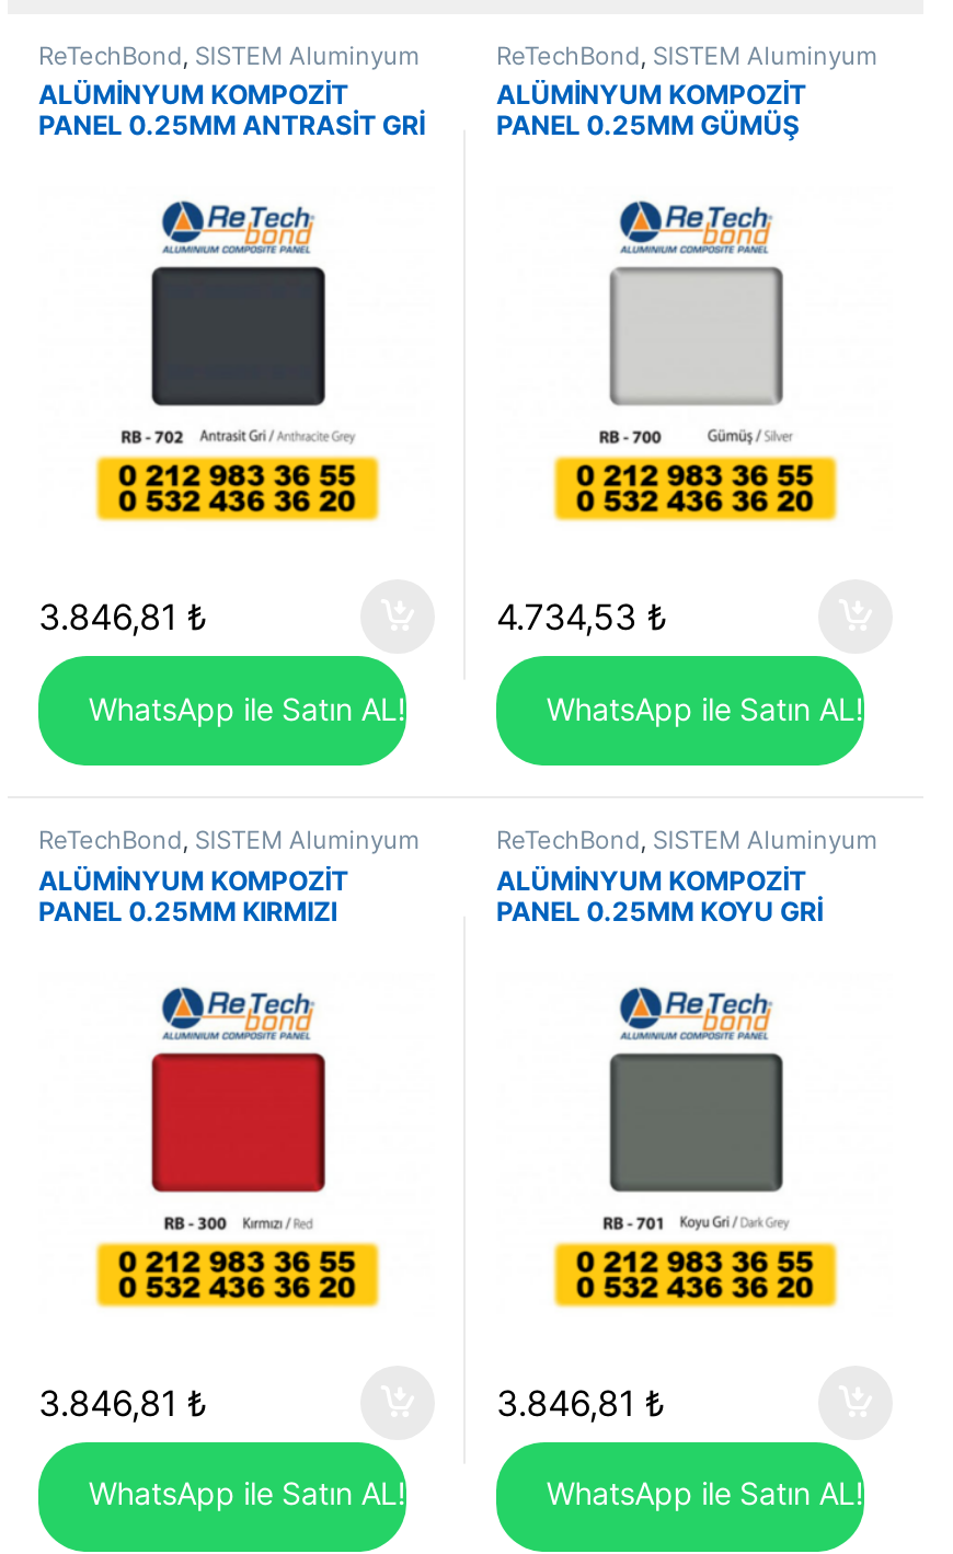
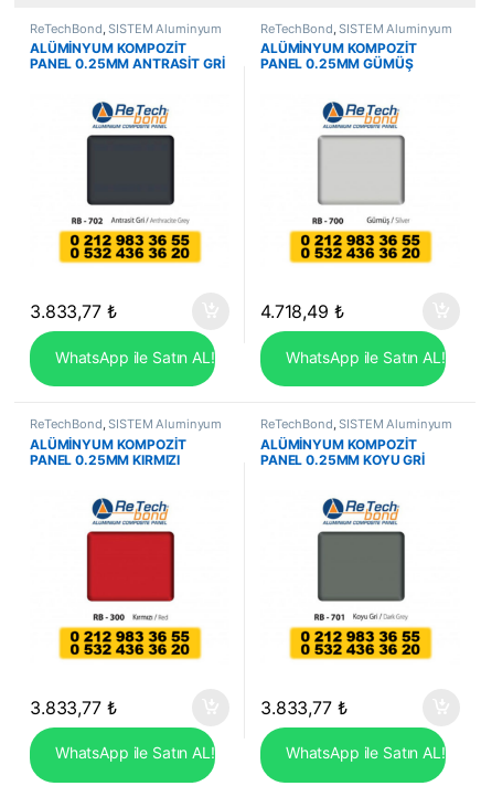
[38,595,206,639] 3.846,81 ₺ -> [30,300,116,323] 3.833,77 ₺
[496,595,666,639] 4.734,53 ₺ -> [260,300,344,323] 4.718,49 ₺
[38,1381,206,1425] 3.846,81 ₺ -> [30,696,116,719] 3.833,77 ₺
[496,1381,664,1425] 3.846,81 ₺ -> [260,696,347,719] 3.833,77 ₺

